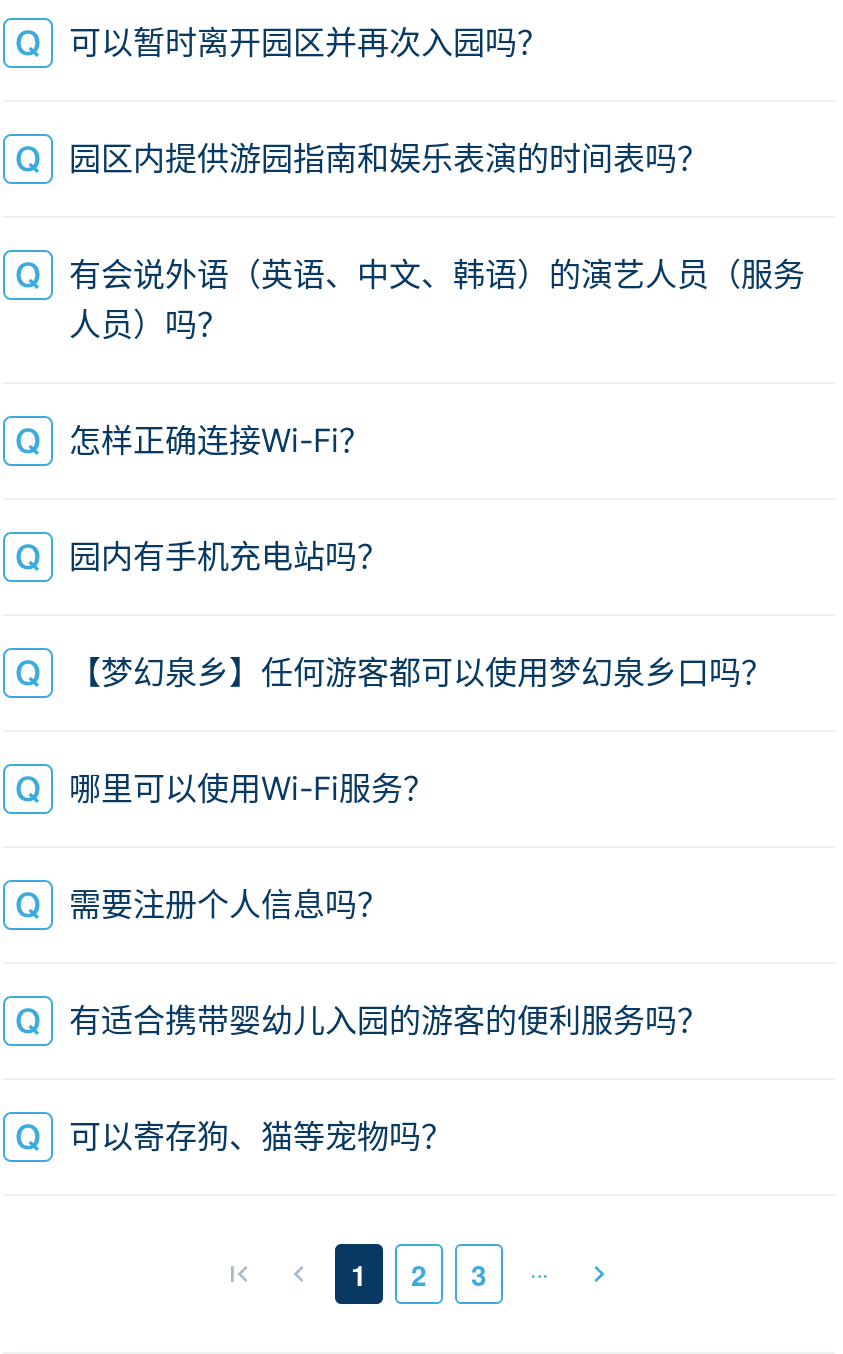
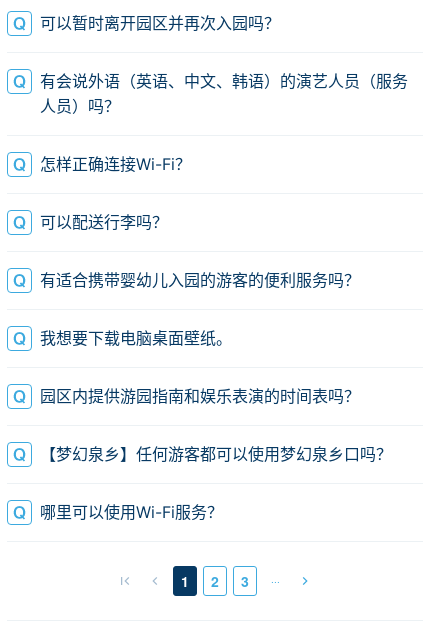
moved [69,138,709,178] -> [40,386,360,406]: 园区内提供游园指南和娱乐表演的时间表吗？
[69,536,389,576] 园内有手机充电站吗？ -> [40,212,232,348] 可以配送行李吗？ | 我想要下载电脑桌面壁纸。
moved [69,652,773,808] -> [40,444,392,522]: 【梦幻泉乡】任何游客都可以使用梦幻泉乡口吗？ | 哪里可以使用Wi-Fi服务？
[69,884,453,1156] 需要注册个人信息吗？ | 可以寄存狗、猫等宠物吗？ -> none
moved [69,1000,709,1040] -> [40,270,360,290]: 有适合携带婴幼儿入园的游客的便利服务吗？

